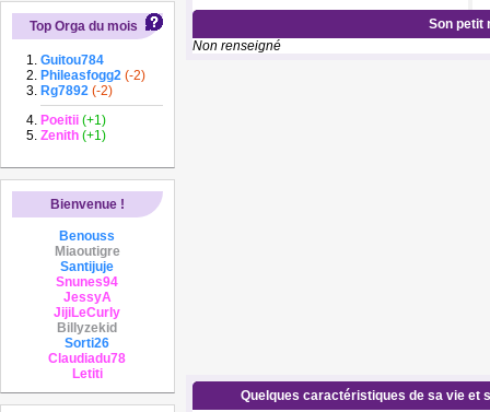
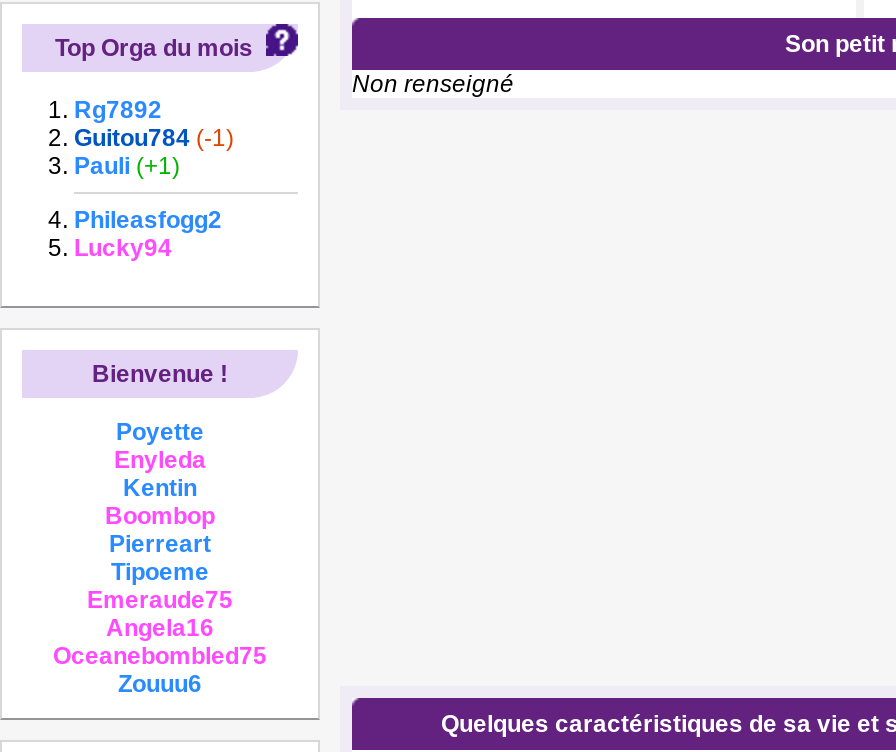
[40,52,145,98] Guitou784 | Phileasfogg2 (-2) | Rg7892 (-2) -> [74,96,234,180] Rg7892 | Guitou784 (-1) | Pauli (+1)
[40,113,106,143] Poeitii (+1) | Zenith (+1) -> [74,206,222,262] Phileasfogg2 | Lucky94
[49,228,126,381] Benouss | Miaoutigre | Santijuje | Snunes94 | JessyA | JijiLeCurly | Billyzekid | Sorti26 | Claudiadu78 | Letiti -> [53,418,267,698] Poyette | Enyleda | Kentin | Boombop | Pierreart | Tipoeme | Emeraude75 | Angela16 | Oceanebombled75 | Zouuu6

